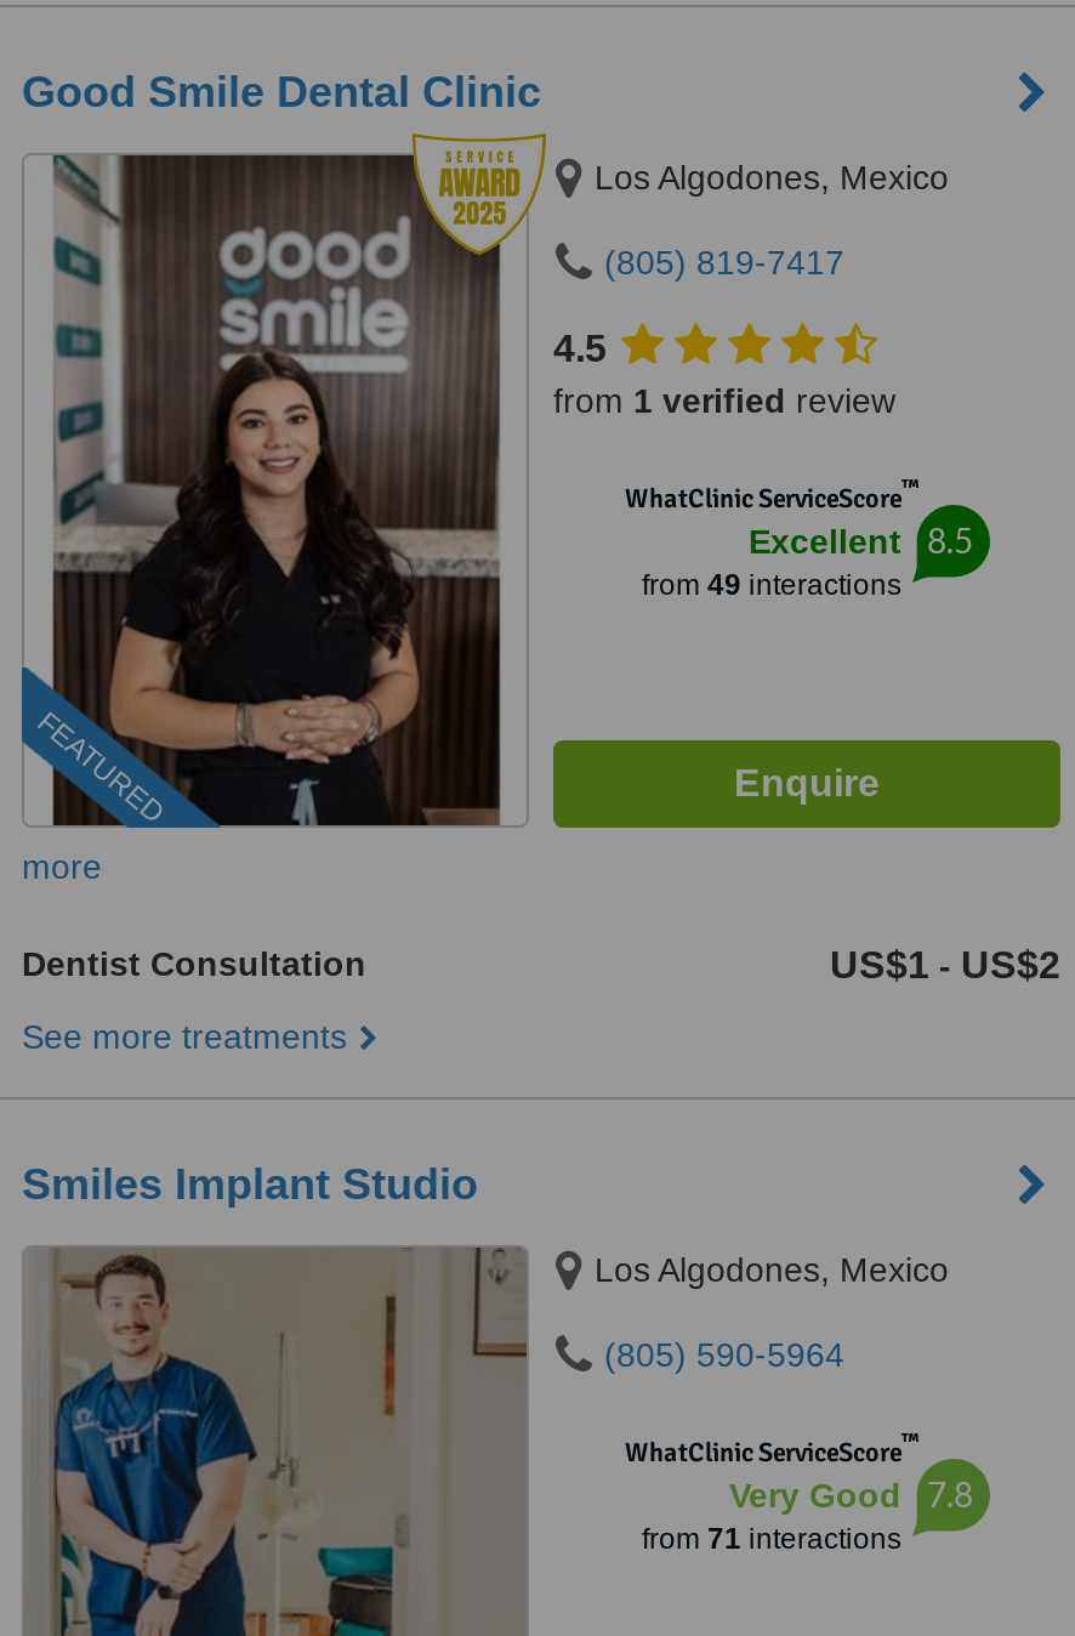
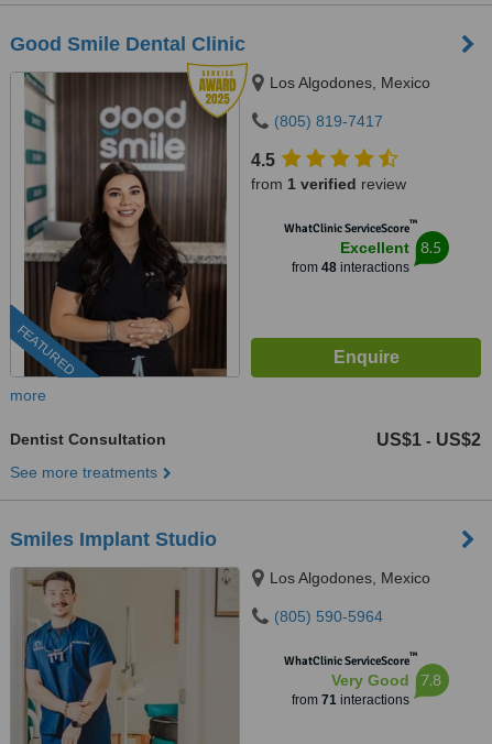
[642,568,901,602] from 49 interactions -> [291,260,409,275] from 48 interactions

